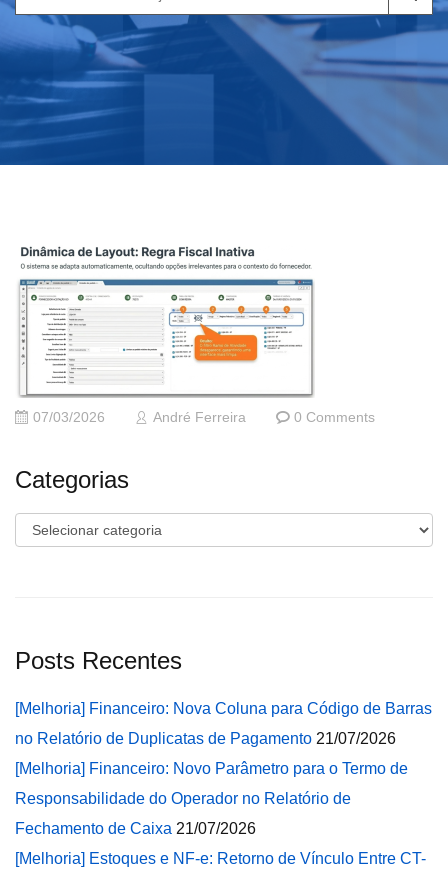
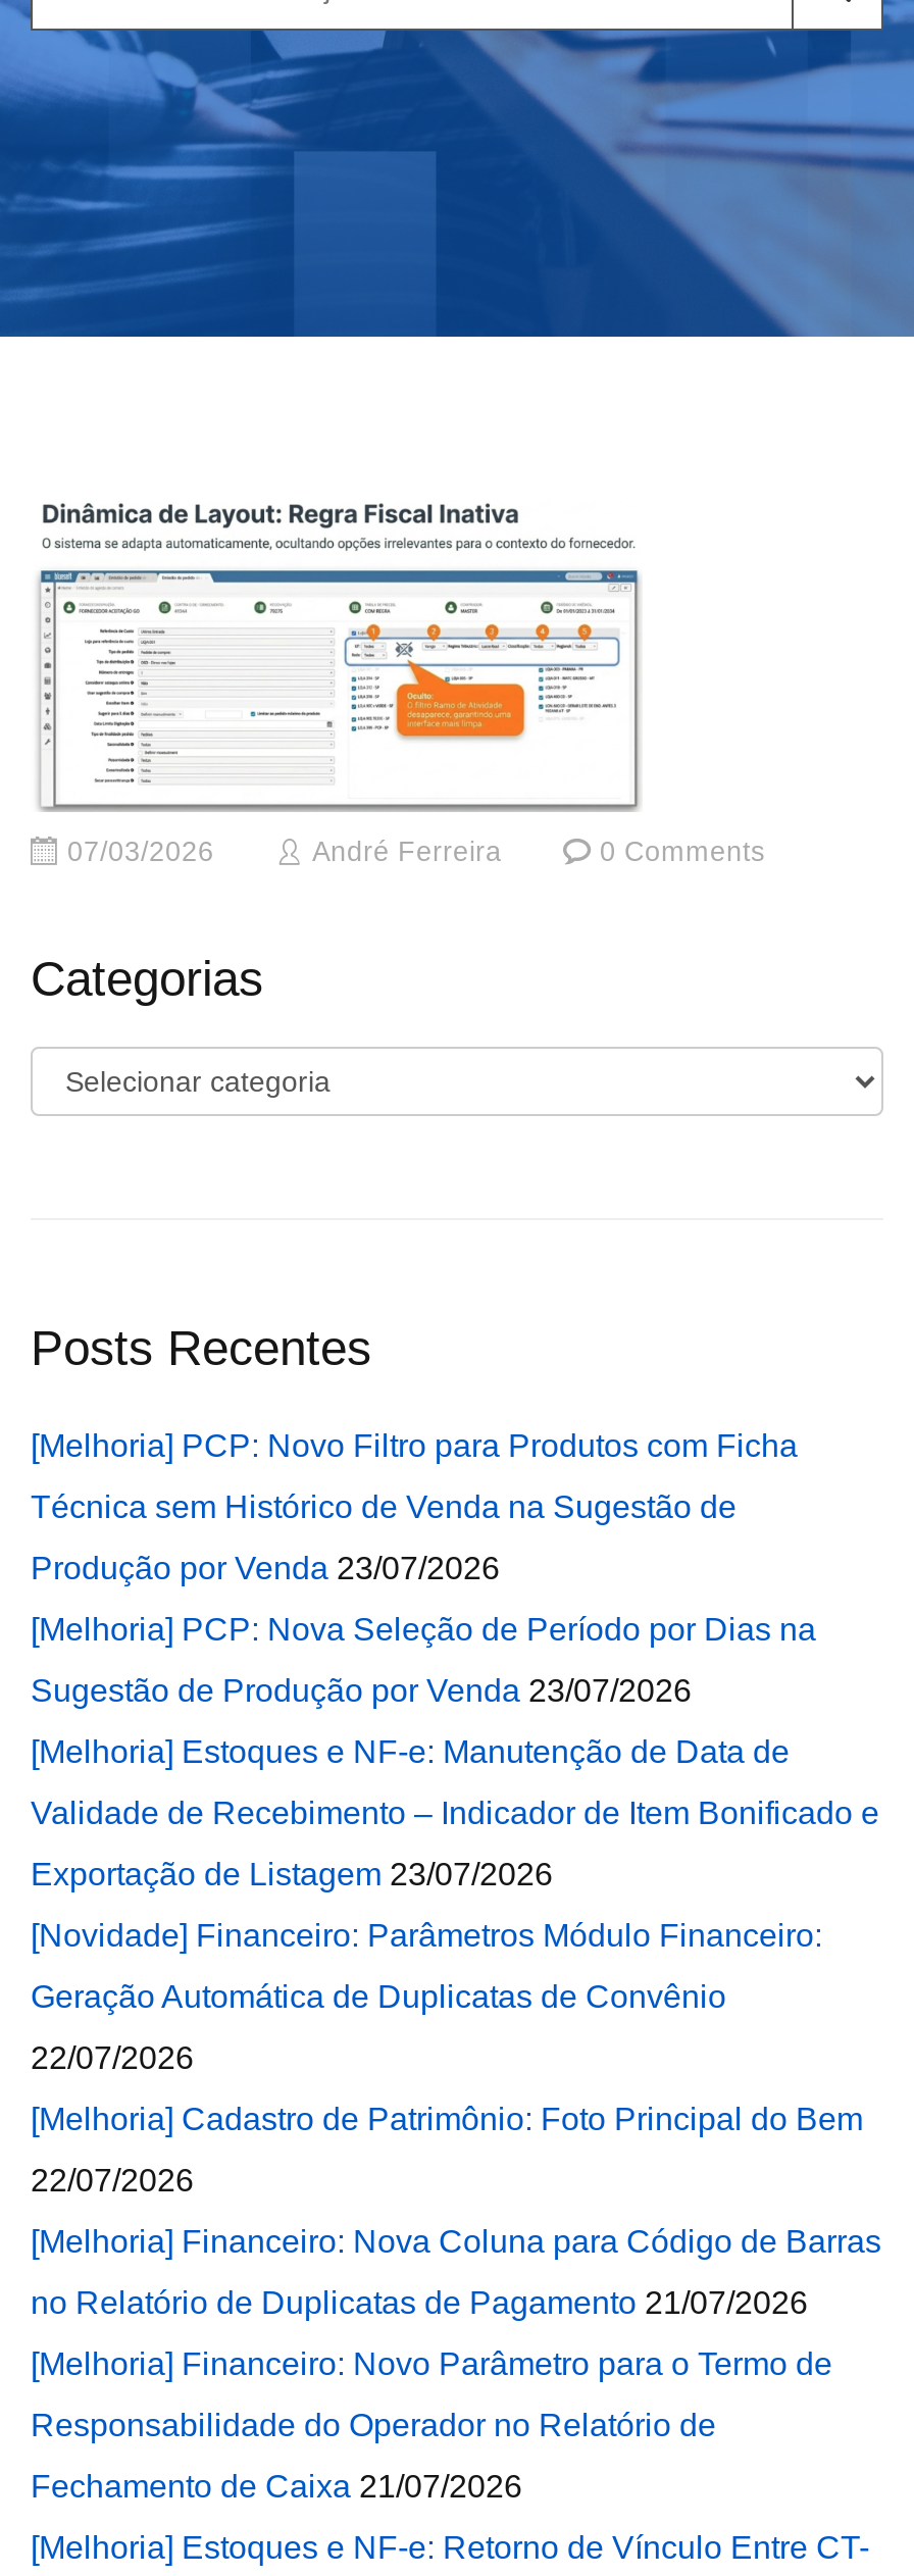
none -> [31,1428,879,2197] [Melhoria] PCP: Novo Filtro para Produtos com Ficha | Técnica sem Histórico de Venda na Sugestão de | Produção por Venda 23/07/2026 | [Melhoria] PCP: Nova Seleção de Período por Dias na | Sugestão de Produção por Venda 23/07/2026 | [Melhoria] Estoques e NF-e: Manutenção de Data de | Validade de Recebimento – Indicador de Item Bonificado e | Exportação de Listagem 23/07/2026 | [Novidade] Financeiro: Parâmetros Módulo Financeiro: | Geração Automática de Duplicatas de Convênio | 22/07/2026 | [Melhoria] Cadastro de Patrimônio: Foto Principal do Bem | 22/07/2026

